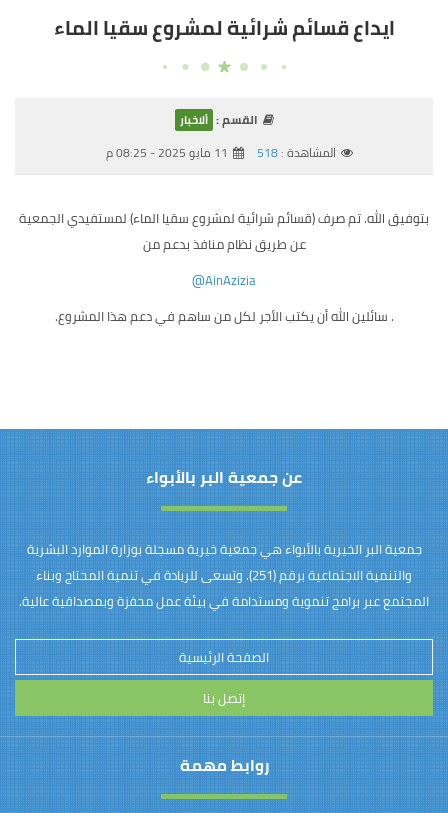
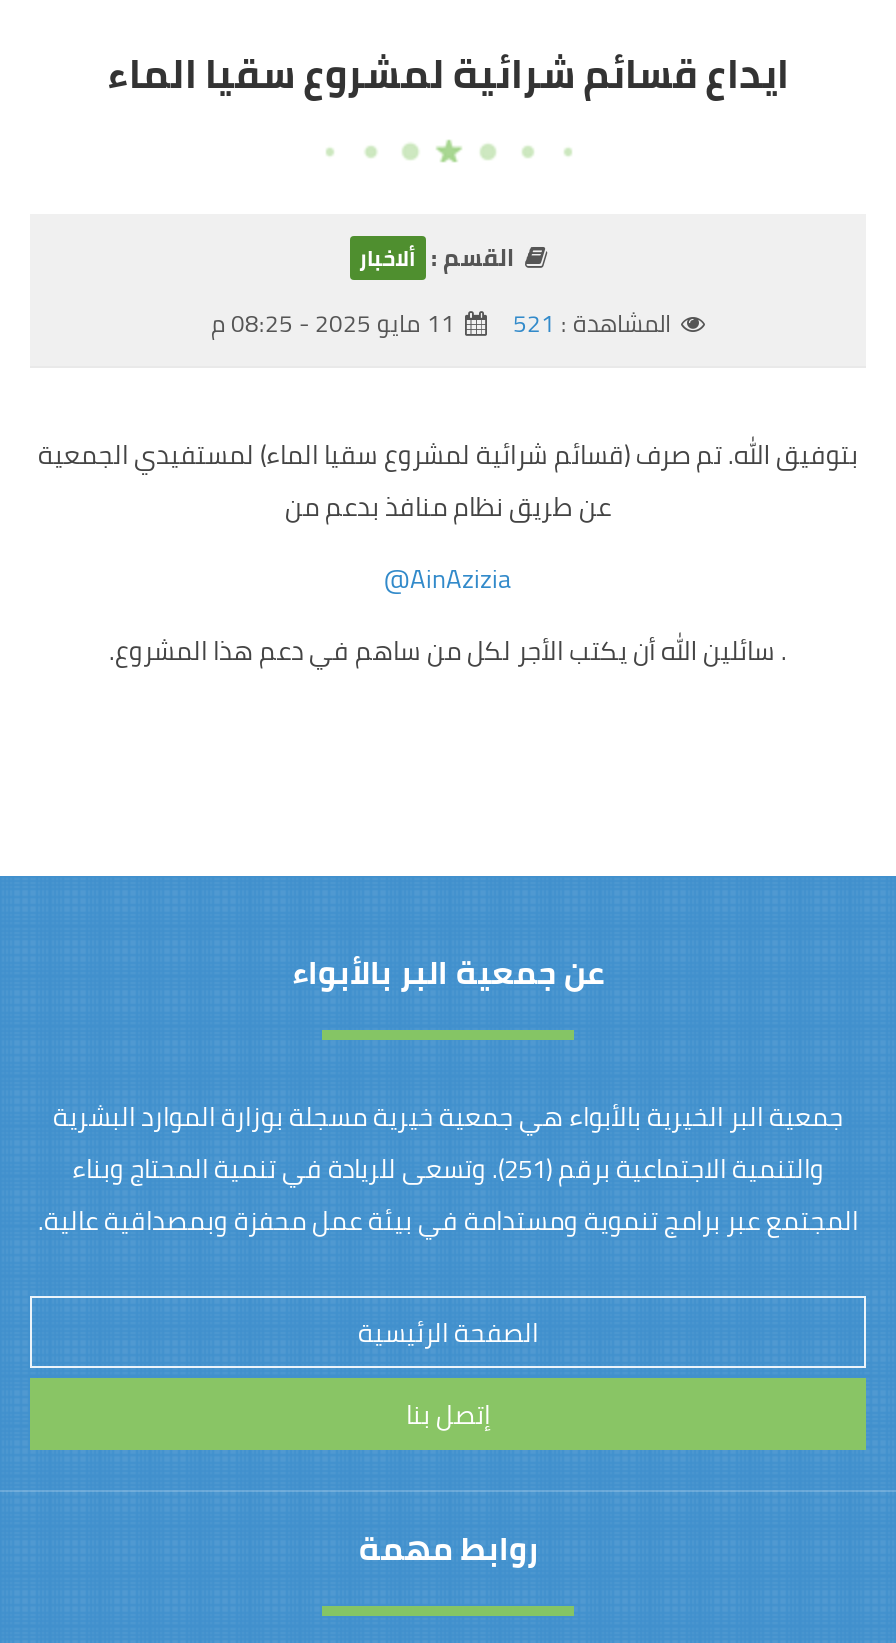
[256,141,335,164] المشاهدة : 518 -> [513,300,671,346] المشاهدة : 521

